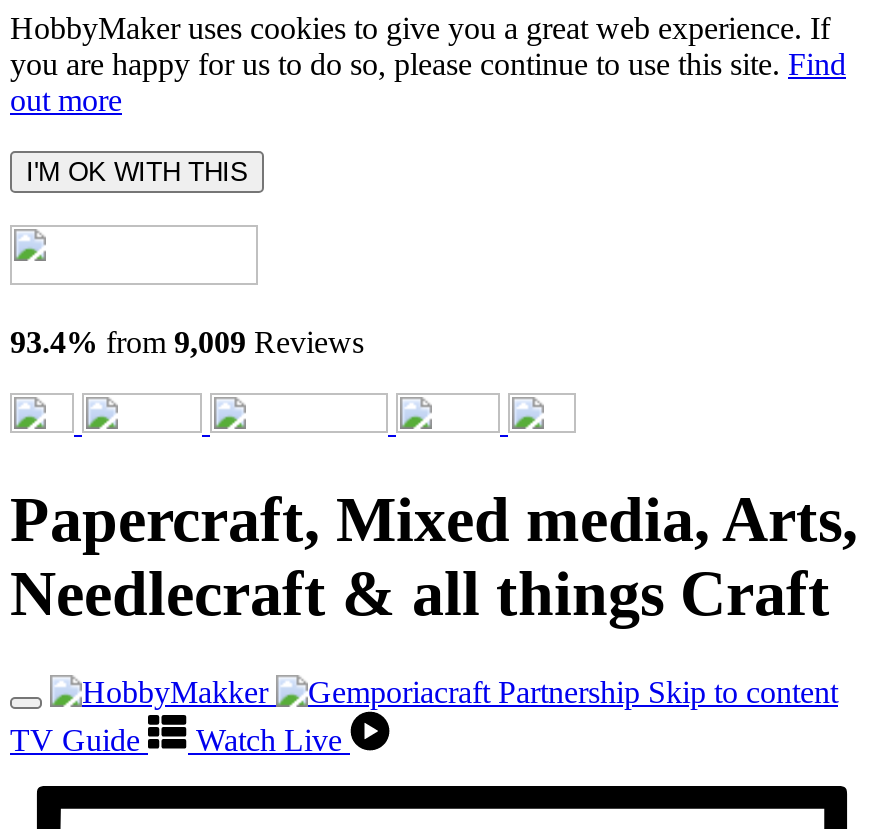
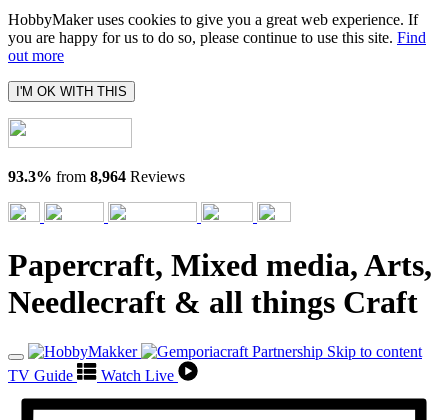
[10,325,364,359] 93.4% from 9,009 Reviews -> [8,168,185,185] 93.3% from 8,964 Reviews

